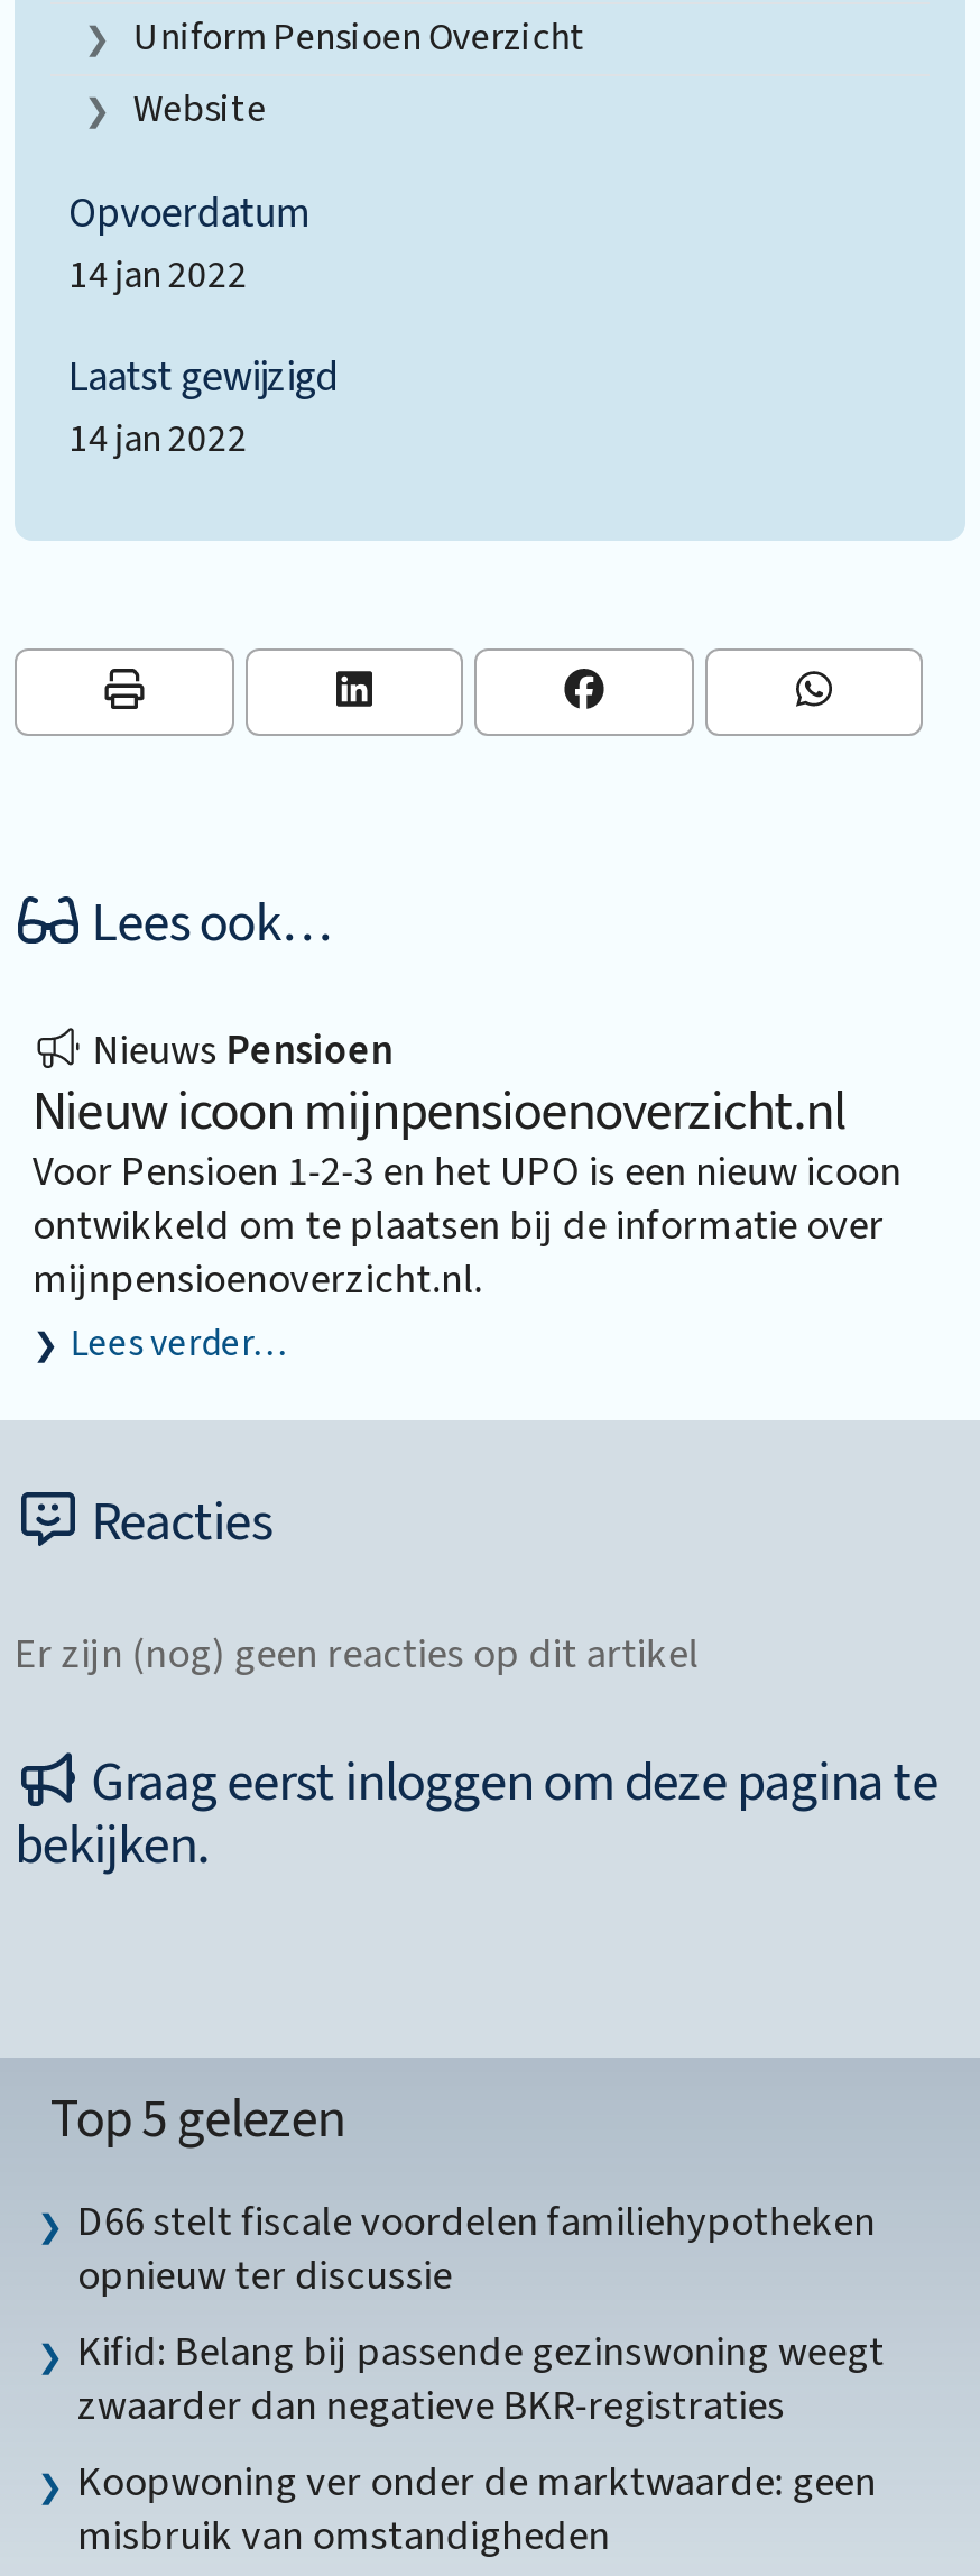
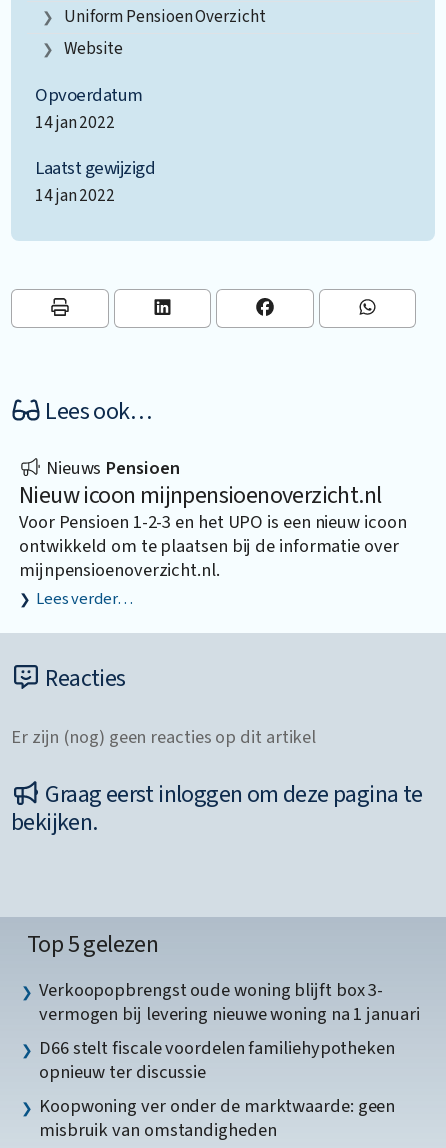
none -> [39,977,420,1027] Verkoopopbrengst oude woning blijft box 3- | vermogen bij levering nieuwe woning na 1 januari
moved [77,2191,875,2304] -> [39,1035,395,1085]: D66 stelt fiscale voordelen familiehypotheken | opnieuw ter discussie
[77,2322,884,2434] Kifid: Belang bij passende gezinswoning weegt | zwaarder dan negatieve BKR-registraties -> none

